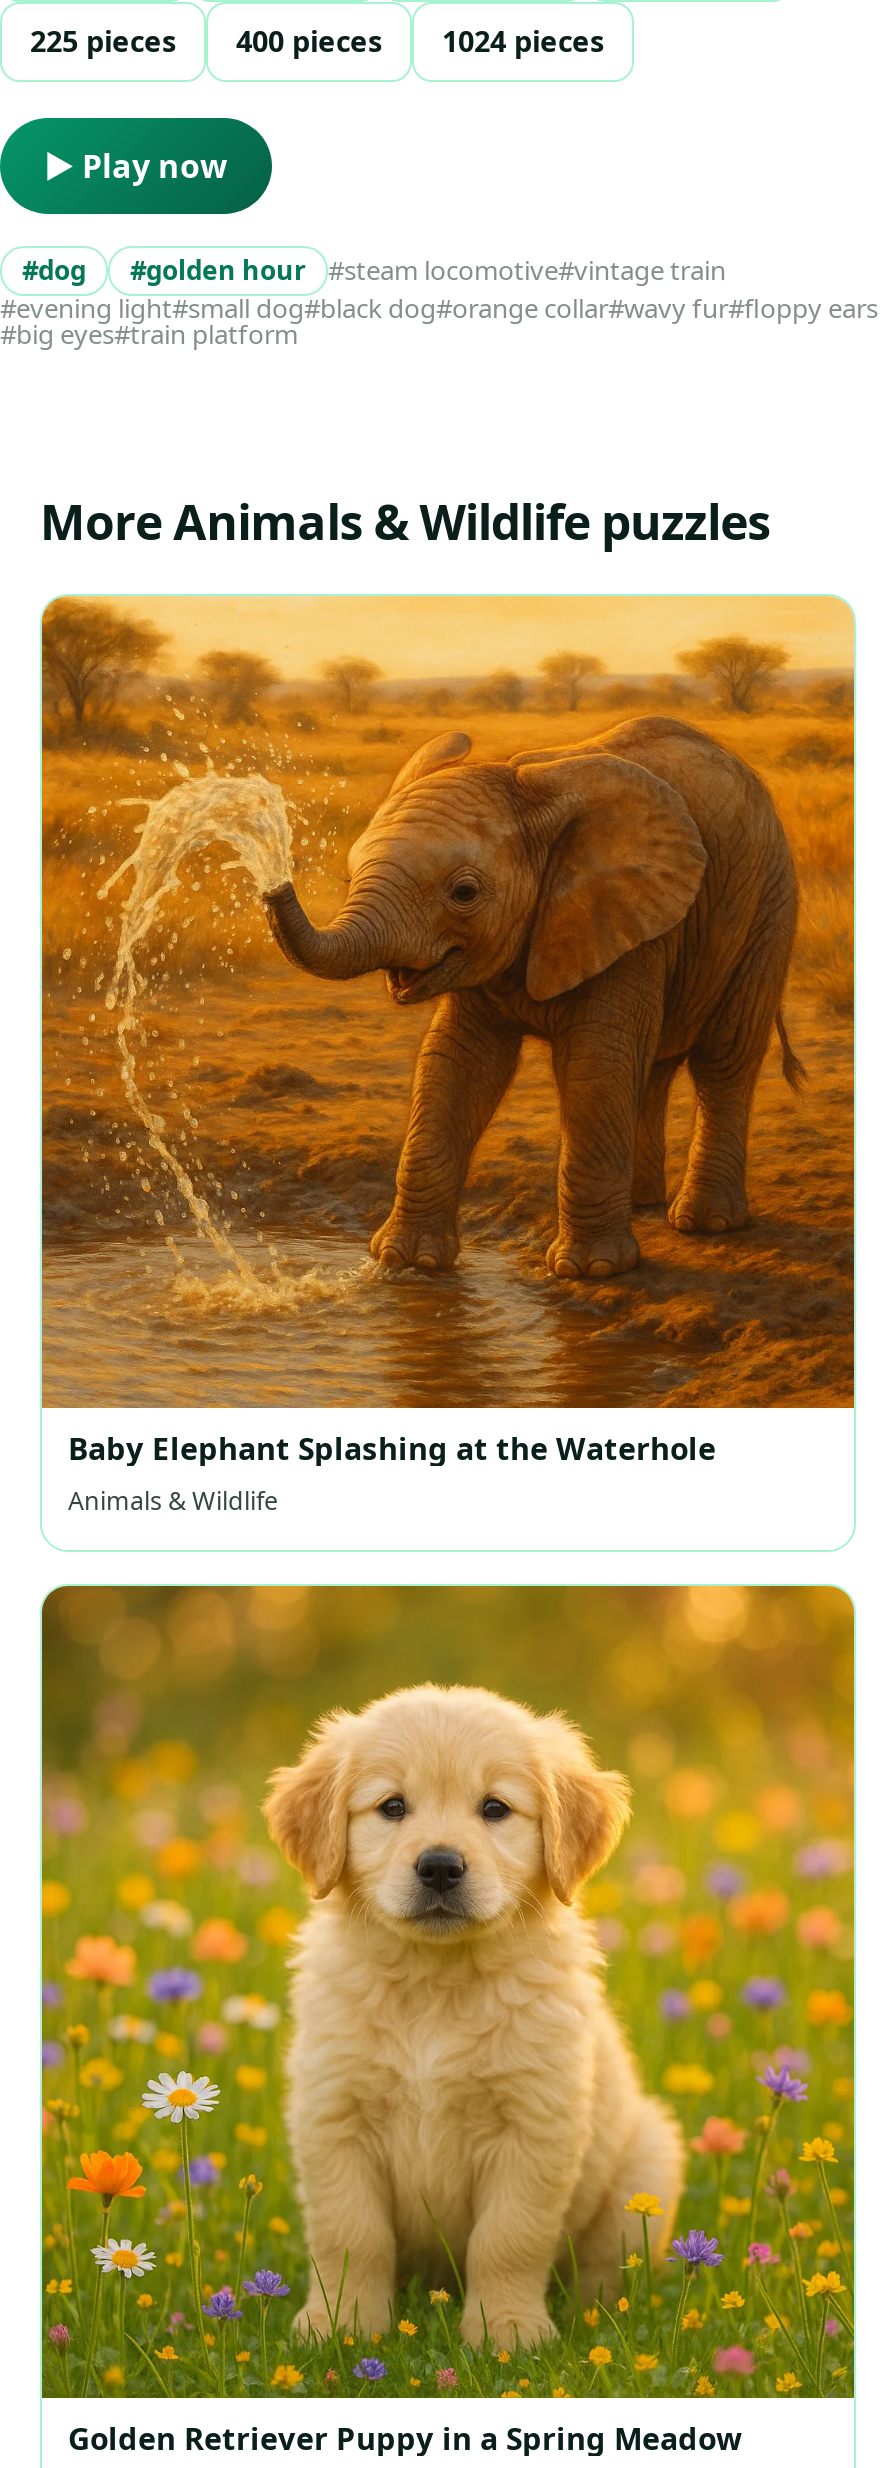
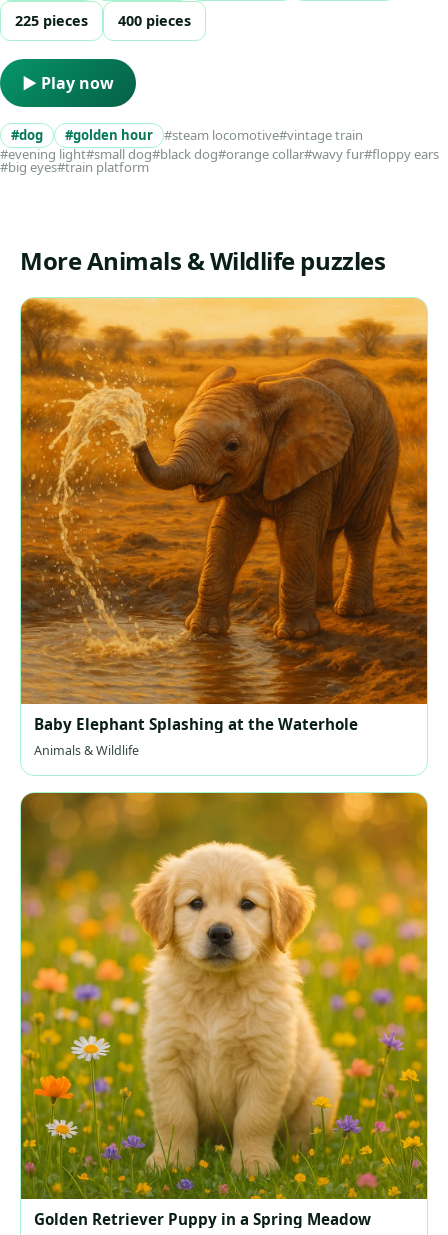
[442,23,604,61] 1024 pieces -> none

